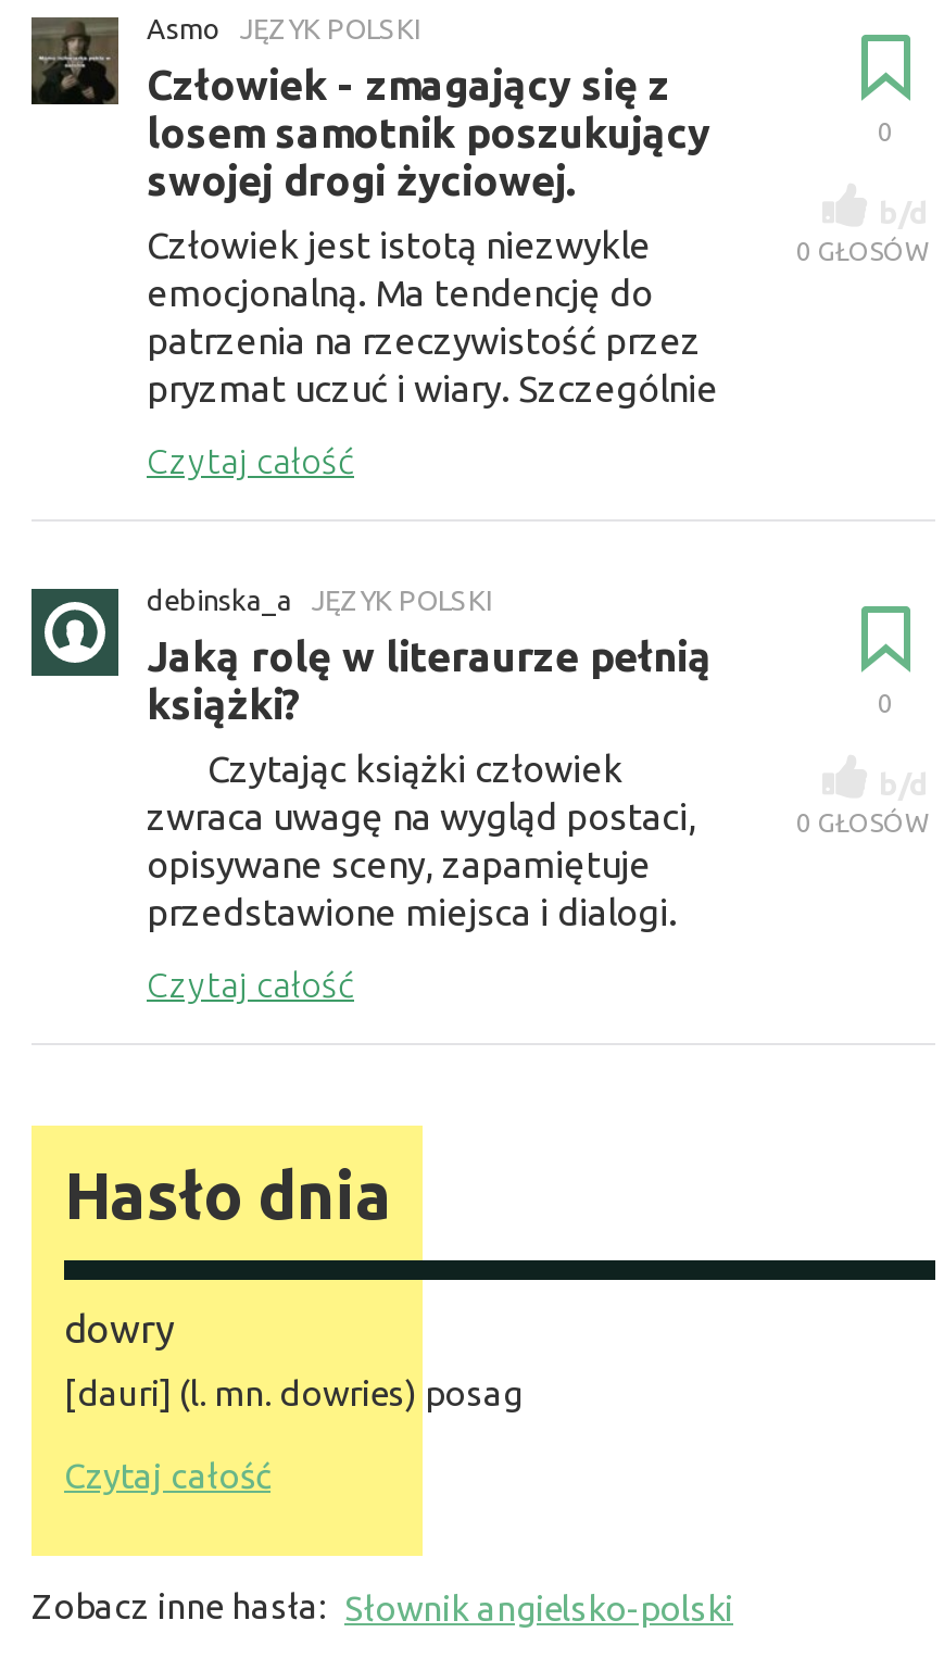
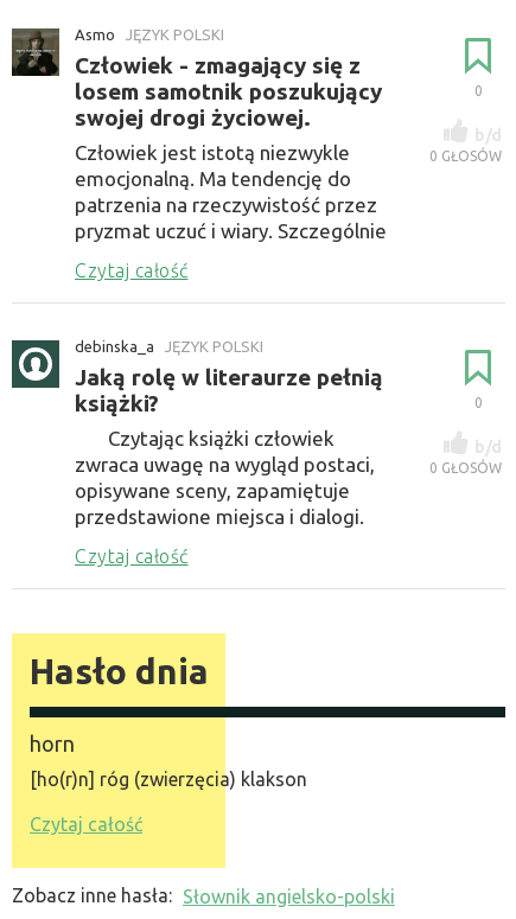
[64,1306,175,1349] dowry -> [30,732,75,755] horn
[64,1373,523,1412] [dauri] (l. mn. dowries) posag -> [30,768,307,790] [ho(r)n] róg (zwierzęcia) klakson

